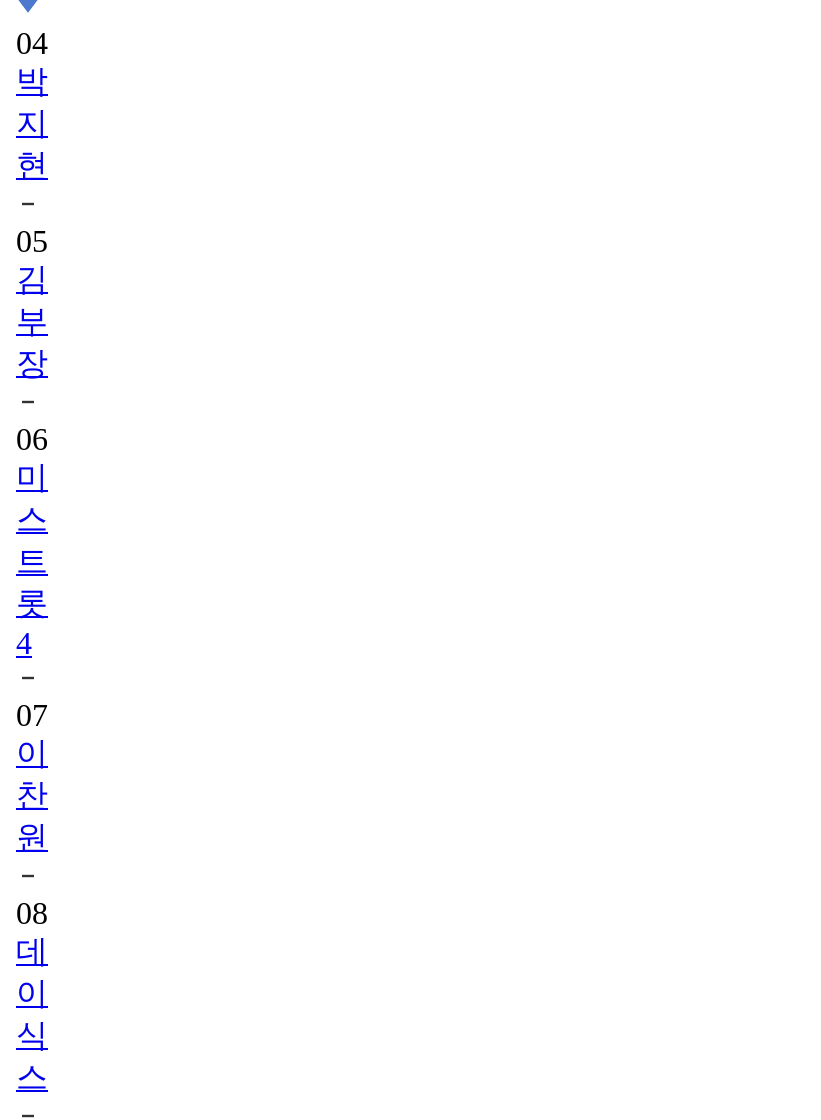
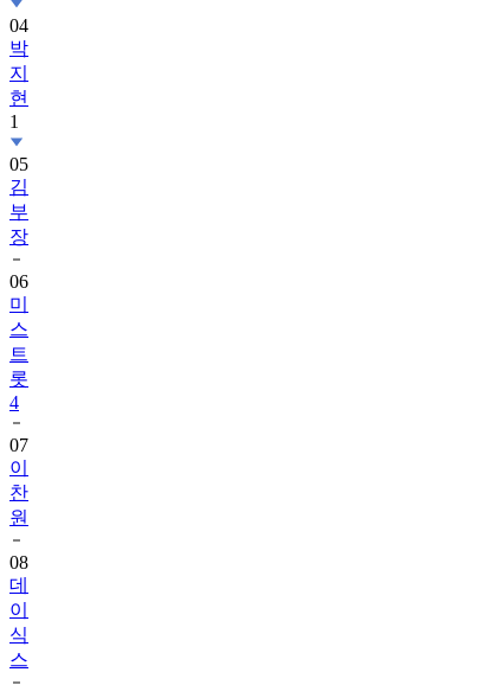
none -> [9,111,19,131] 1

